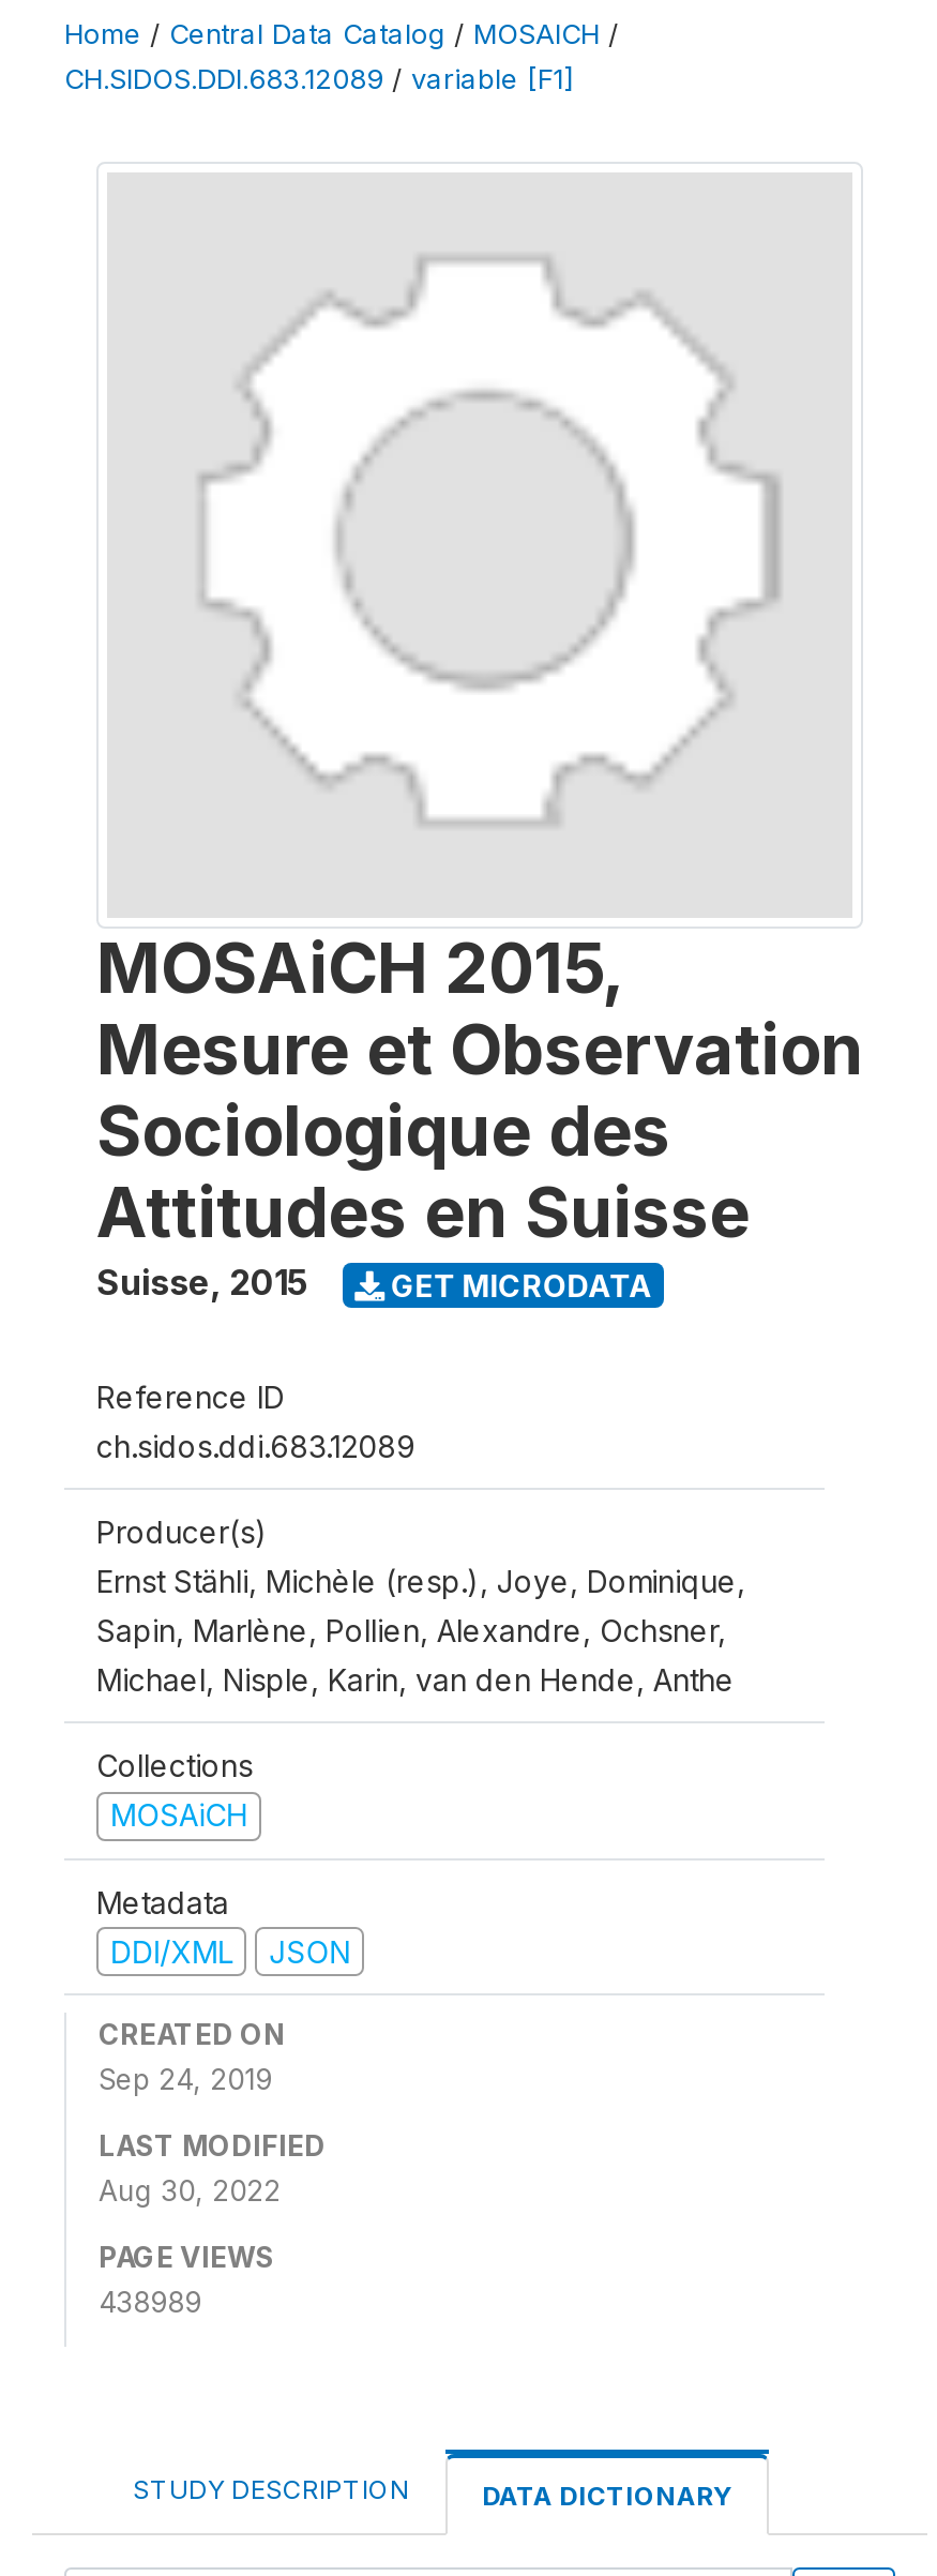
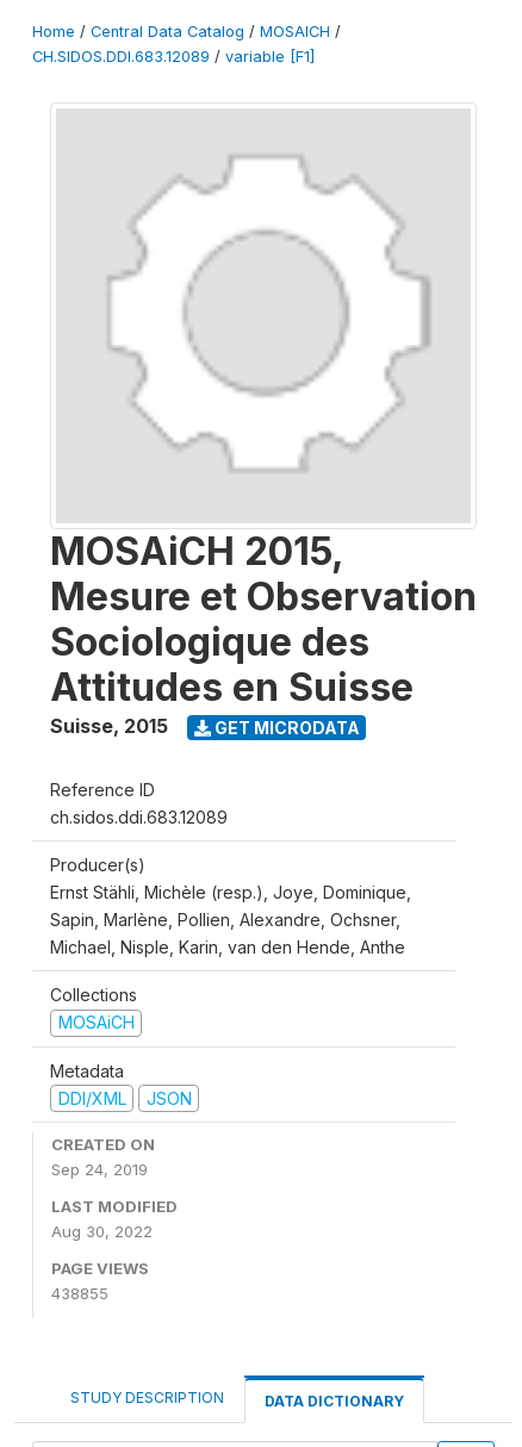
[99,2285,201,2319] 438989 -> [51,1284,108,1303] 438855

